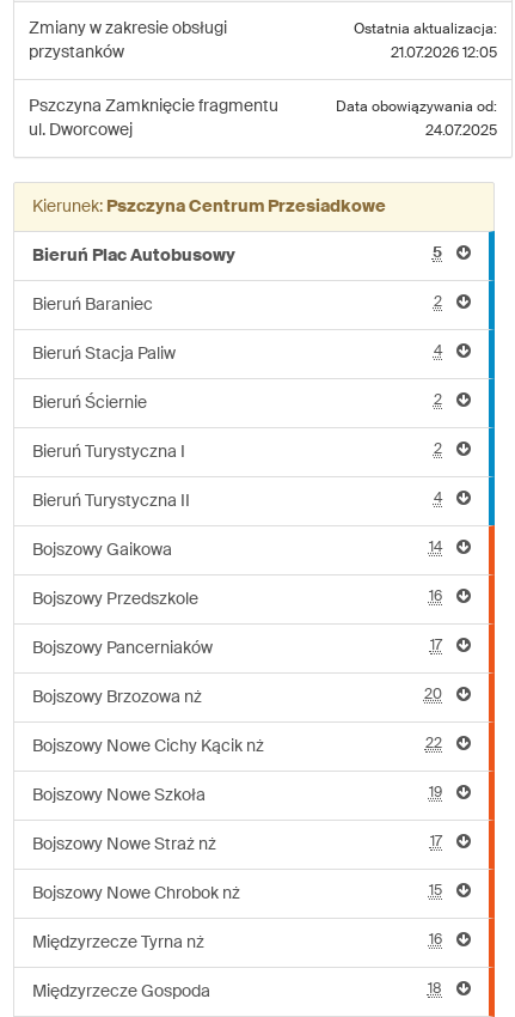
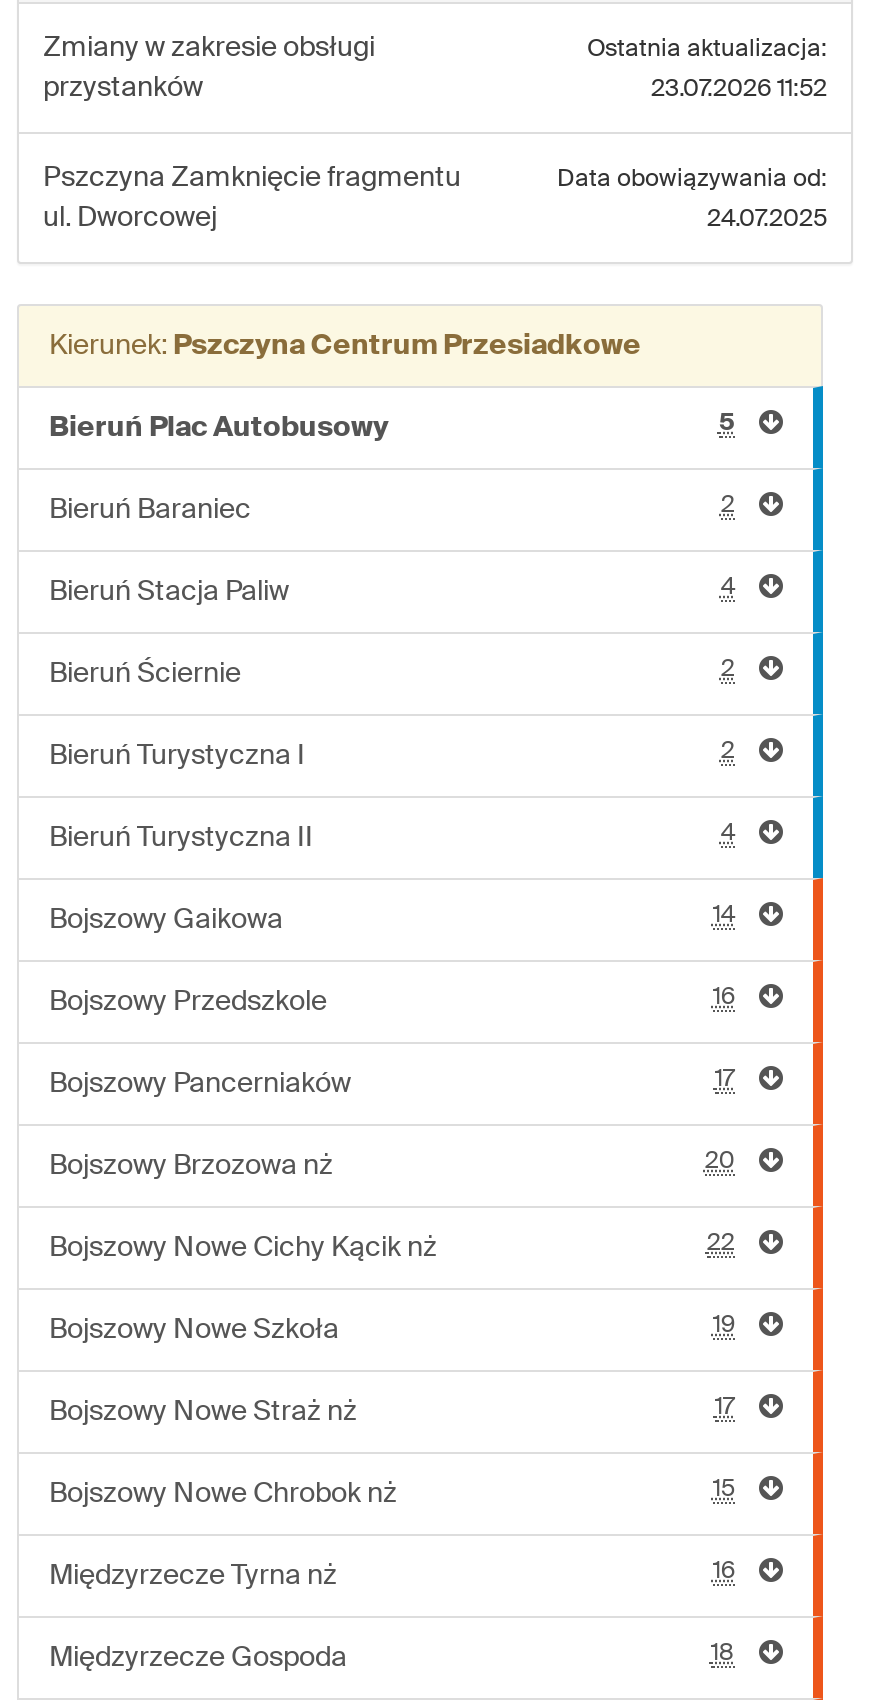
[391,47,497,61] 21.07.2026 12:05 -> [651,78,827,102] 23.07.2026 11:52

